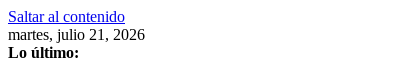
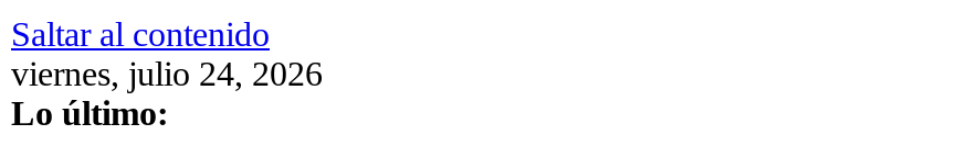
[8,26,145,43] martes, julio 21, 2026 -> [11,55,323,92] viernes, julio 24, 2026

